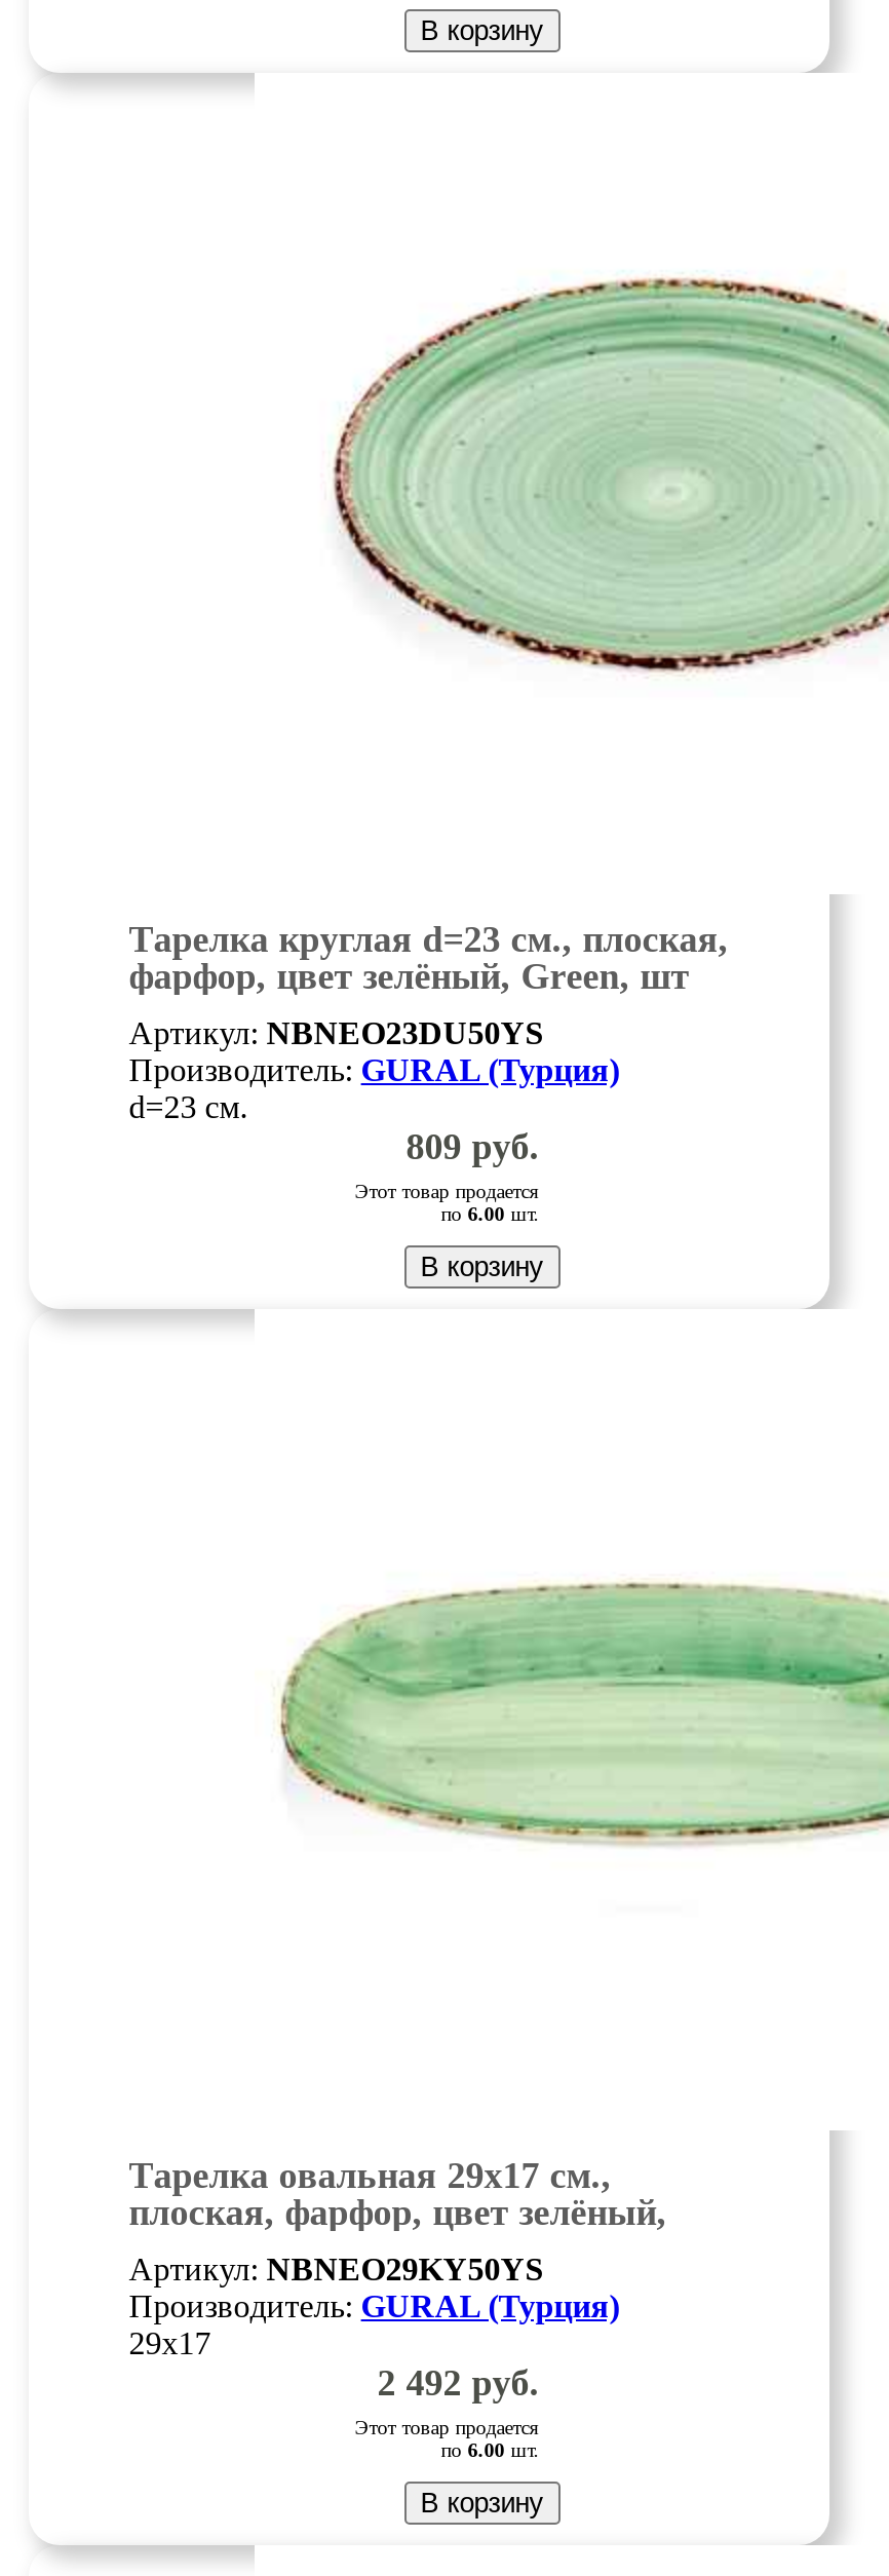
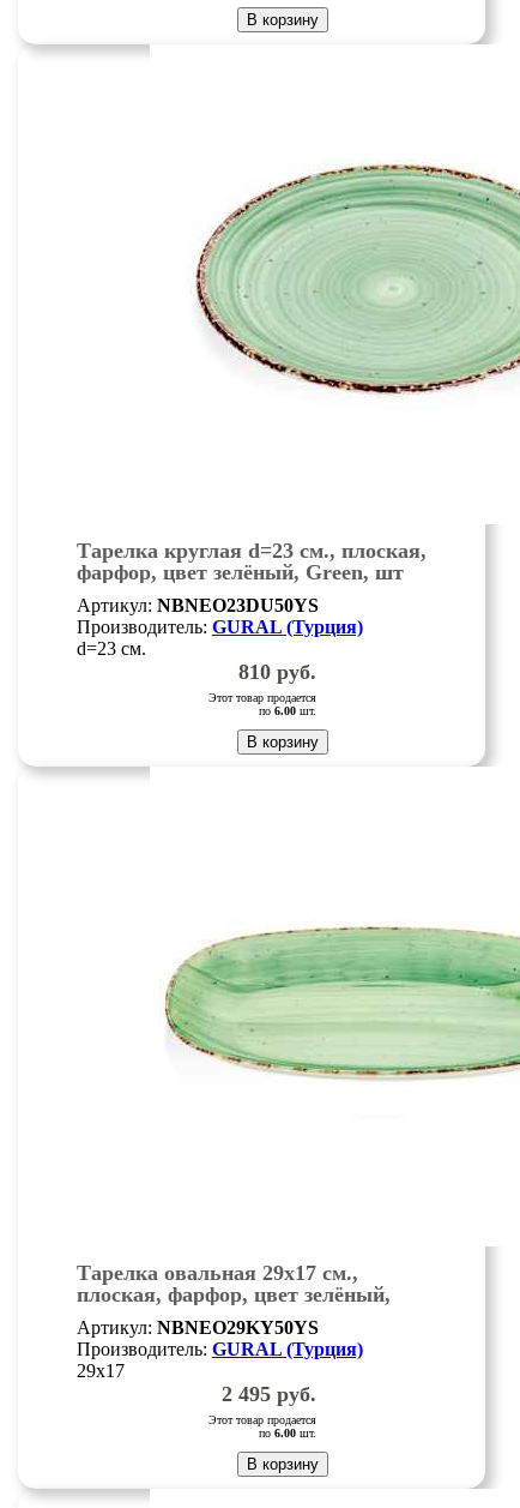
[406,1126,540,1167] 809 руб. -> [238,660,316,684] 810 руб.
[377,2362,540,2403] 2 492 руб. -> [221,1382,316,1406] 2 495 руб.

